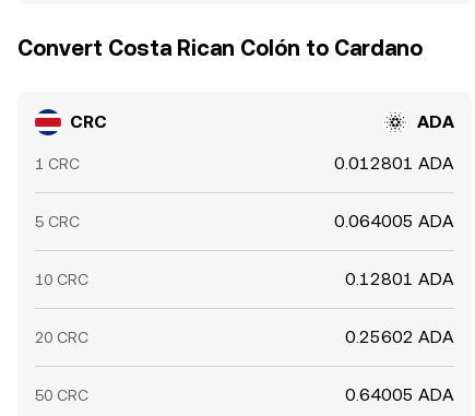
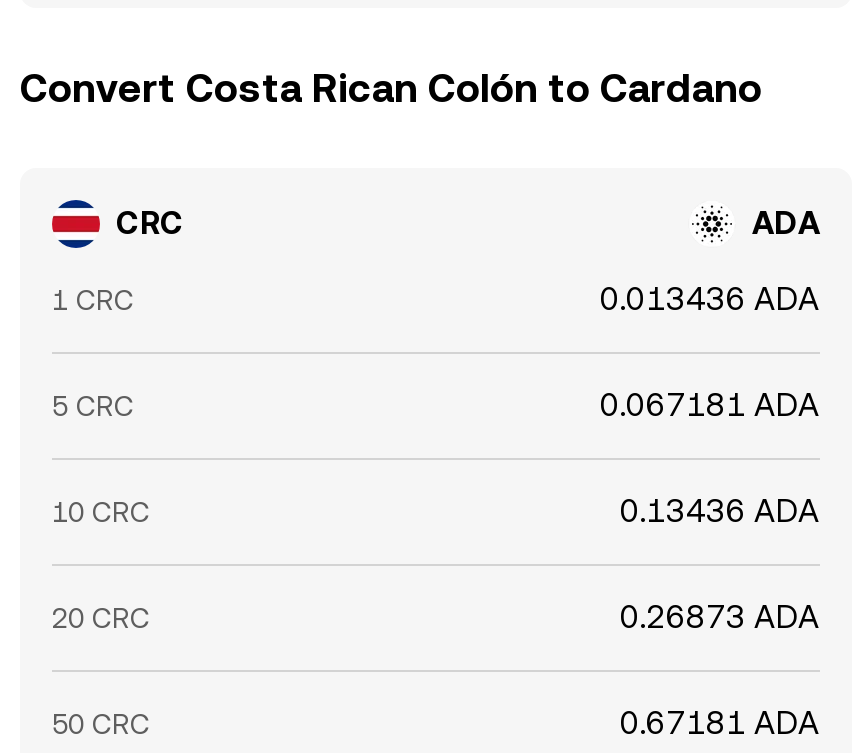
[334,153,454,174] 0.012801 ADA -> [600,280,820,318] 0.013436 ADA
[334,211,454,231] 0.064005 ADA -> [600,386,820,424] 0.067181 ADA
[345,269,454,289] 0.12801 ADA -> [620,492,820,530] 0.13436 ADA
[345,326,454,347] 0.25602 ADA -> [620,598,820,636] 0.26873 ADA
[345,384,454,405] 0.64005 ADA -> [620,704,820,742] 0.67181 ADA

